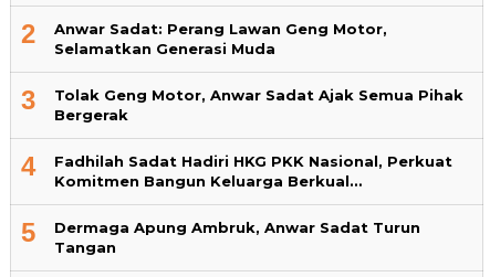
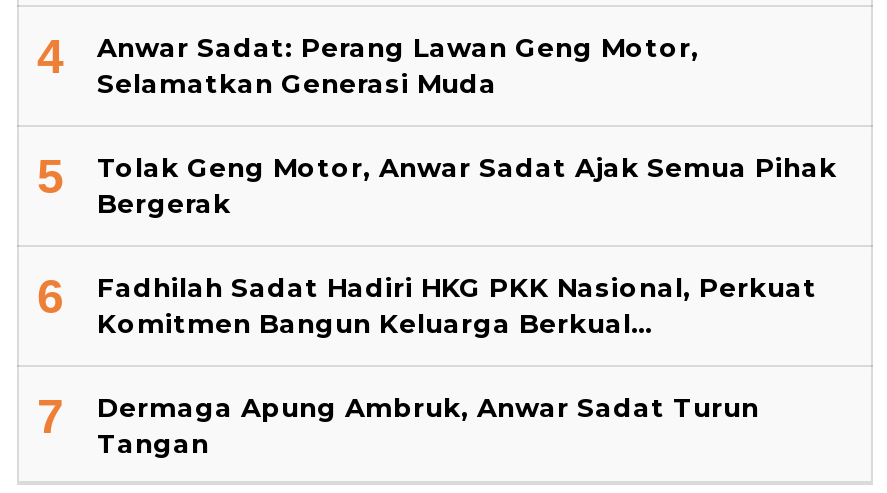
[21,19,387,57] 2 Anwar Sadat: Perang Lawan Geng Motor, Selamatkan Generasi Muda -> [37,29,699,99] 4 Anwar Sadat: Perang Lawan Geng Motor, Selamatkan Generasi Muda
[21,85,463,124] 3 Tolak Geng Motor, Anwar Sadat Ajak Semua Pihak Bergerak -> [37,149,837,219] 5 Tolak Geng Motor, Anwar Sadat Ajak Semua Pihak Bergerak
[21,151,452,190] 4 Fadhilah Sadat Hadiri HKG PKK Nasional, Perkuat Komitmen Bangun Keluarga Berkual… -> [37,269,817,339] 6 Fadhilah Sadat Hadiri HKG PKK Nasional, Perkuat Komitmen Bangun Keluarga Berkual…
[21,218,420,256] 5 Dermaga Apung Ambruk, Anwar Sadat Turun Tangan -> [37,389,759,459] 7 Dermaga Apung Ambruk, Anwar Sadat Turun Tangan

